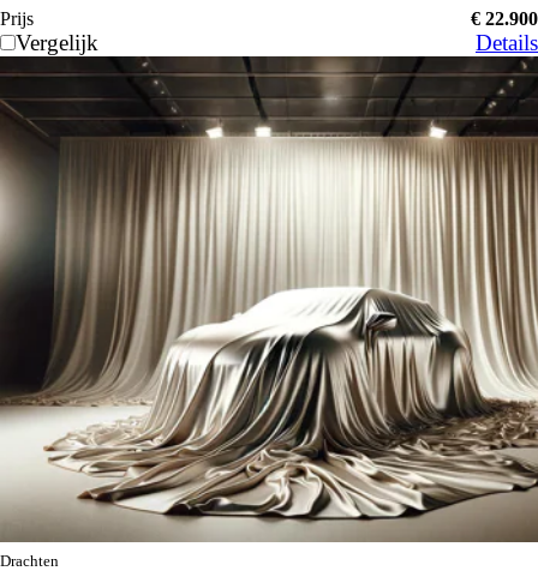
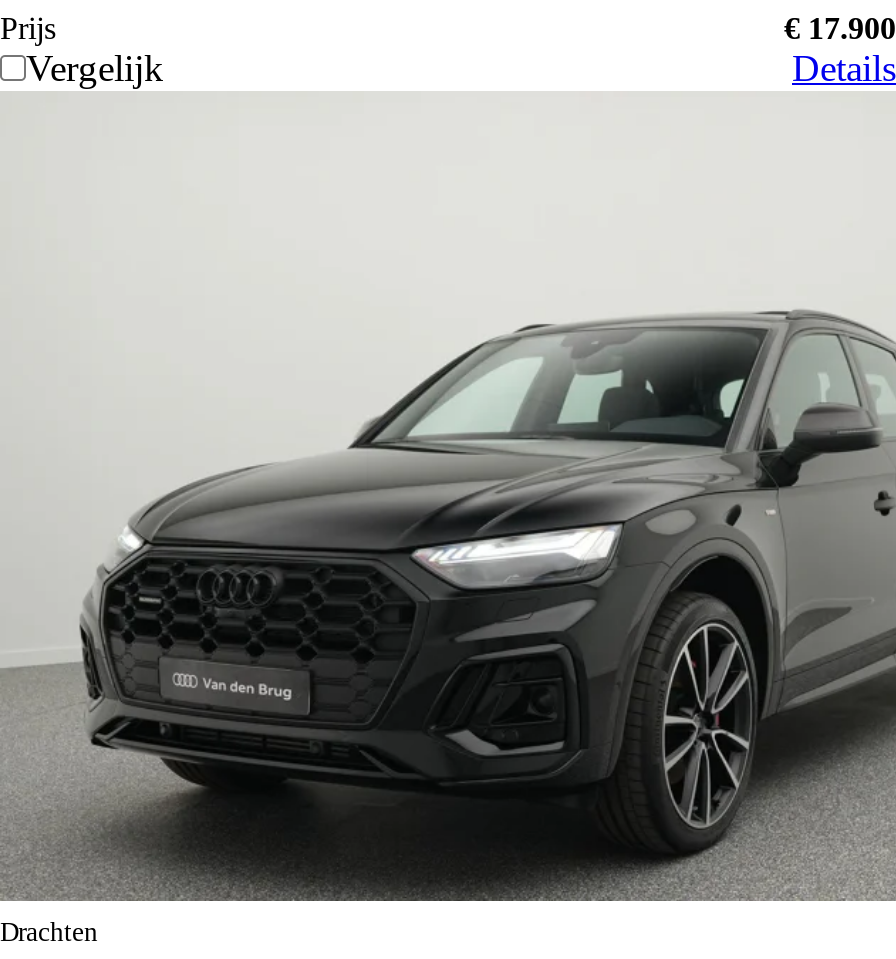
[471,9,538,29] € 22.900 -> [784,11,896,45] € 17.900
[4,55,534,542] [image] -> [6,91,890,901] [image]

